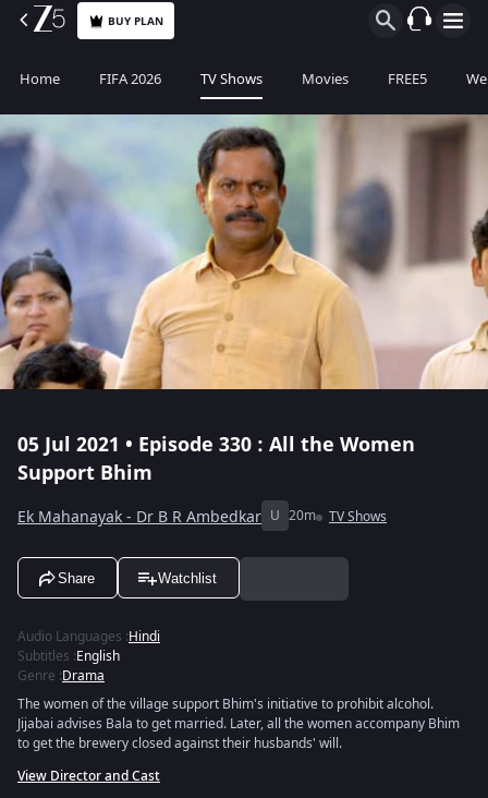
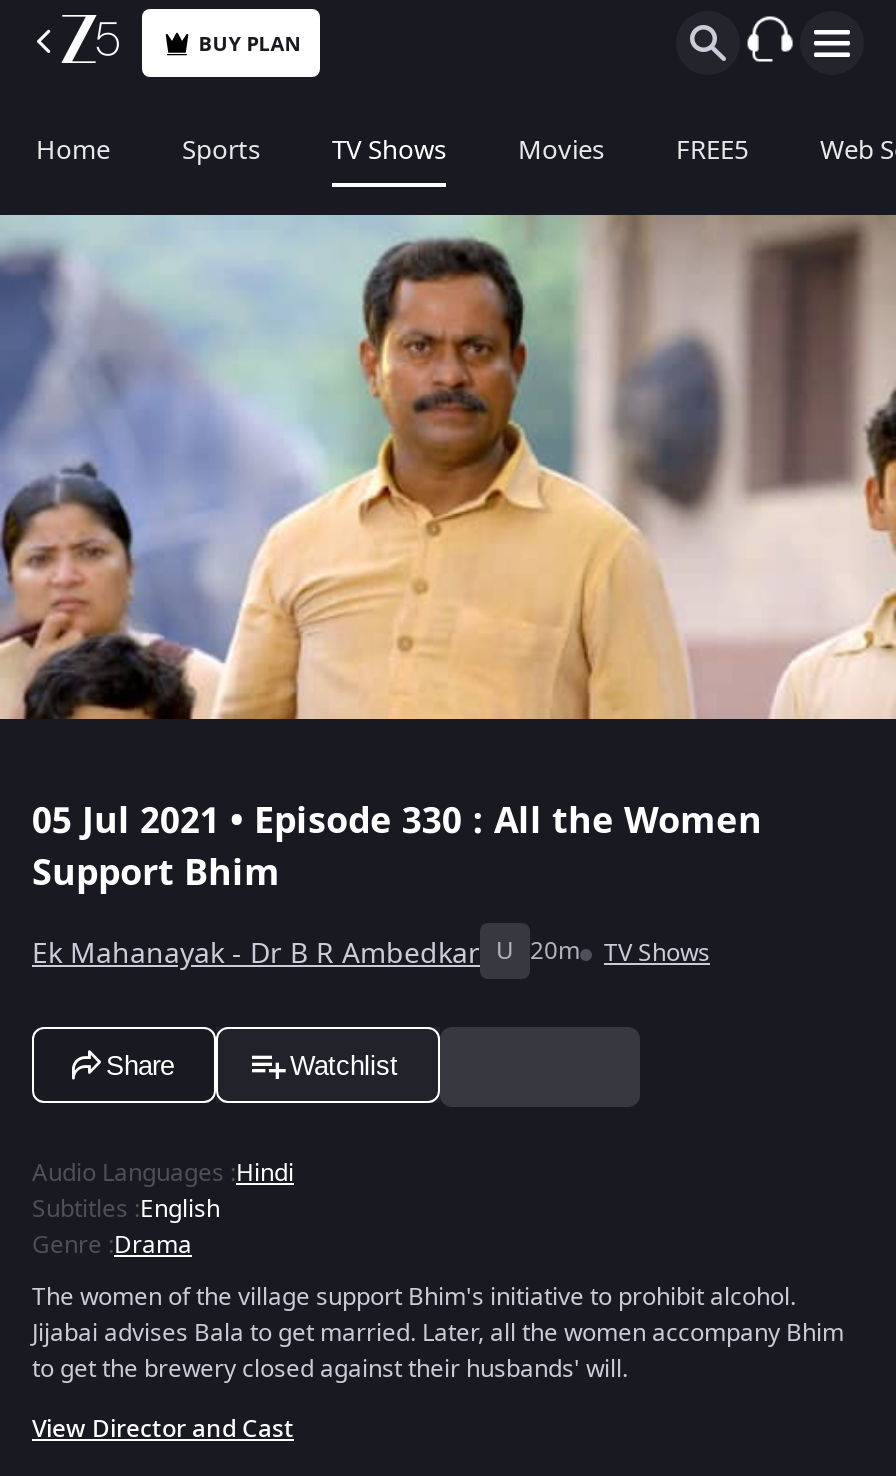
[99,69,161,89] FIFA 2026 -> [182,131,260,169] Sports

